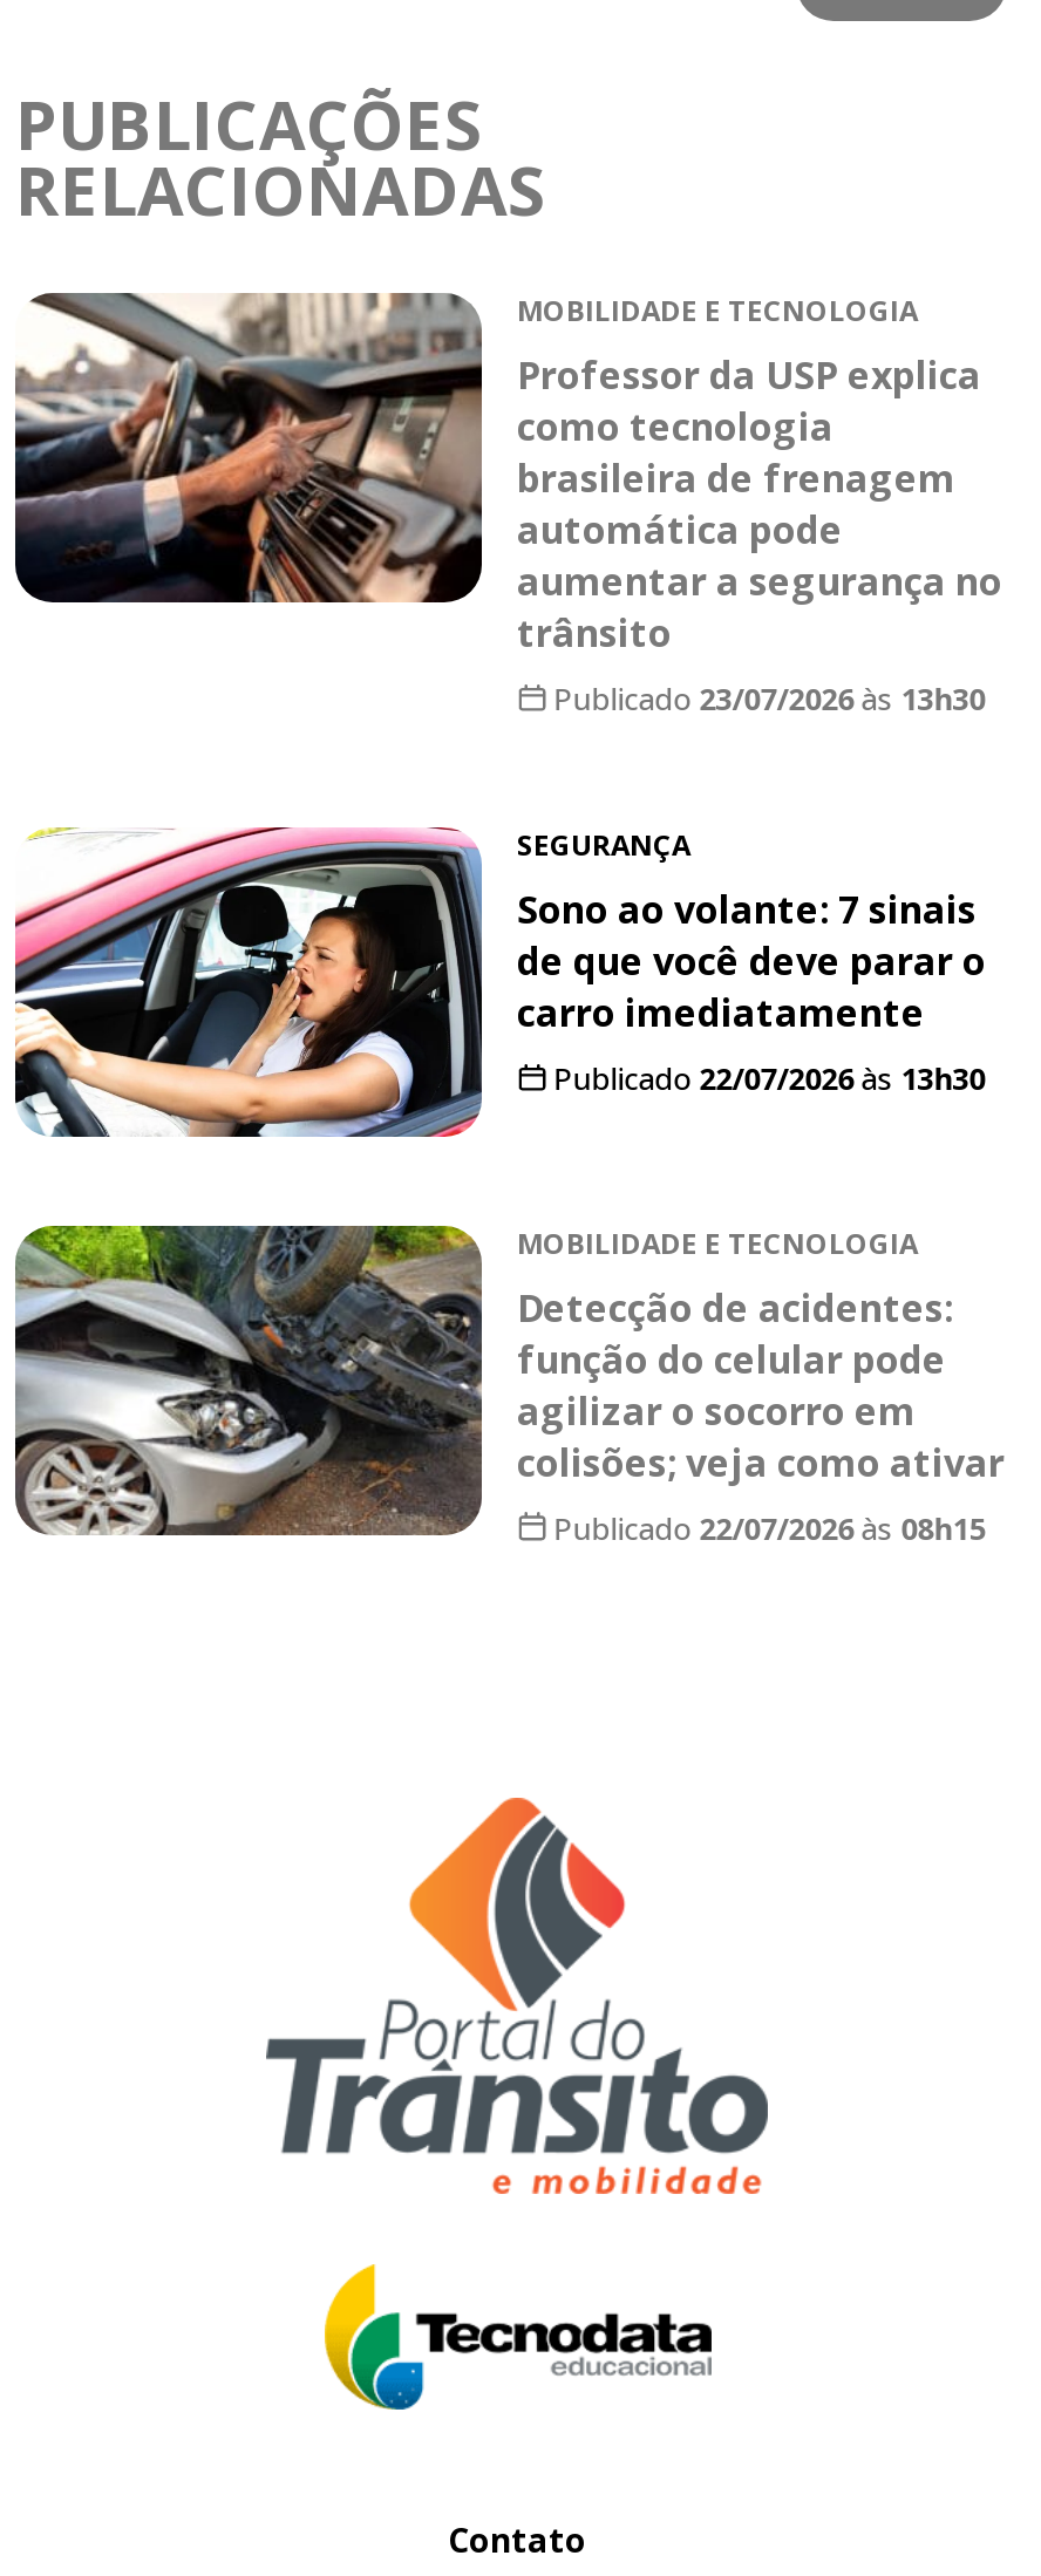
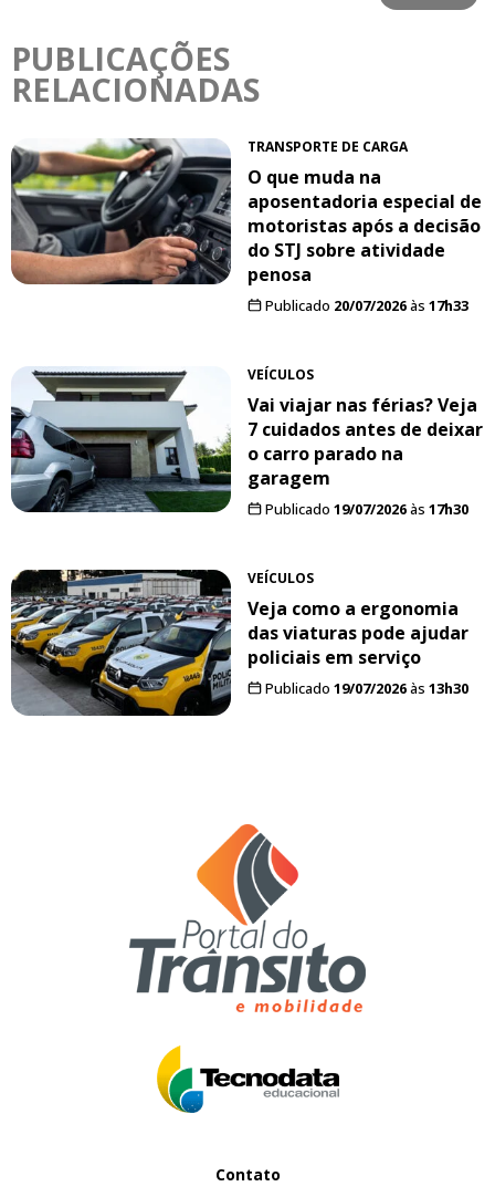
[15,290,1002,719] [image] | MOBILIDADE E TECNOLOGIA | Professor da USP explica | como tecnologia | brasileira de frenagem | automática pode | aumentar a segurança no | trânsito | Publicado 23/07/2026às 13h30 -> [10,137,482,315] [image] | TRANSPORTE DE CARGA | O que muda na | aposentadoria especial de | motoristas após a decisão | do STJ sobre atividade | penosa | Publicado 20/07/2026 às 17h33
[13,825,986,1139] [image] | SEGURANÇA | Sono ao volante: 7 sinais | de que você deve parar o | carro imediatamente | Publicado 22/07/2026às 13h30 -> [10,365,483,519] [image] | VEÍCULOS | Vai viajar nas férias? Veja | 7 cuidados antes de deixar | o carro parado na | garagem | Publicado 19/07/2026 às 17h30
[15,1223,1005,1549] [image] | MOBILIDADE E TECNOLOGIA | Detecção de acidentes: | função do celular pode | agilizar o socorro em | colisões; veja como ativar | Publicado 22/07/2026às 08h15 -> [10,568,468,717] [image] | VEÍCULOS | Veja como a ergonomia | das viaturas pode ajudar | policiais em serviço | Publicado 19/07/2026 às 13h30

